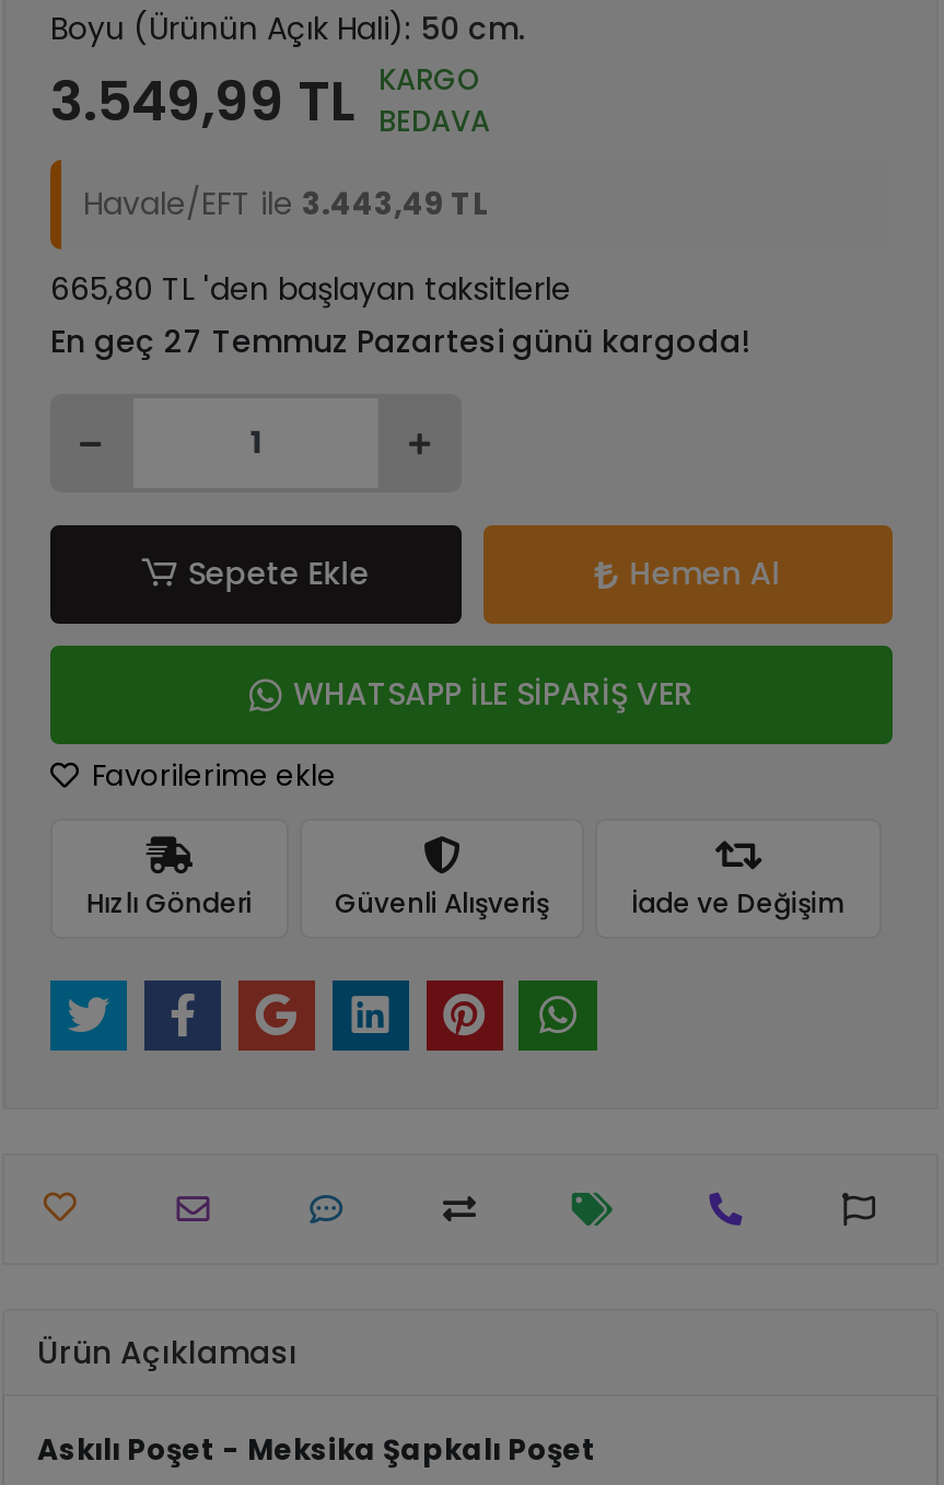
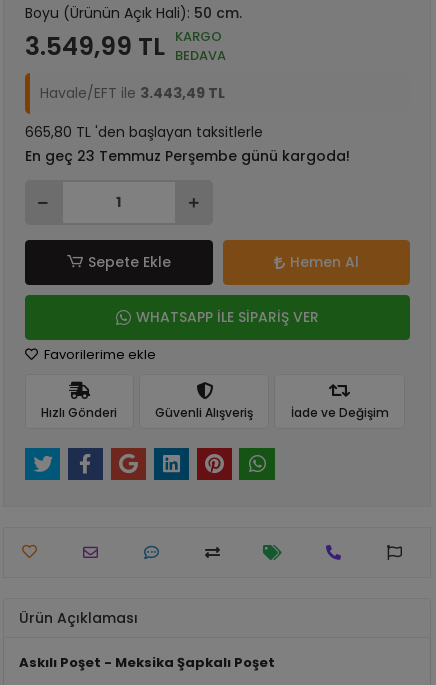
[50,320,750,363] En geç 27 Temmuz Pazartesi günü kargoda! -> [25,146,350,166] En geç 23 Temmuz Perşembe günü kargoda!

